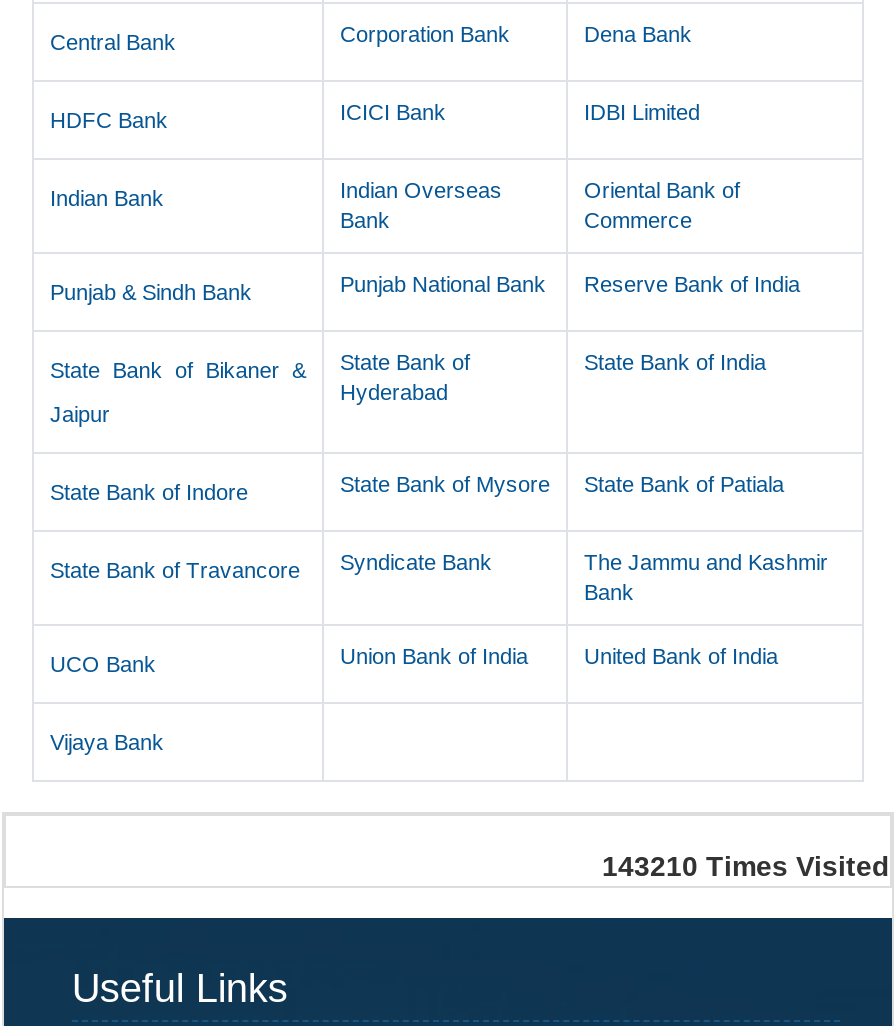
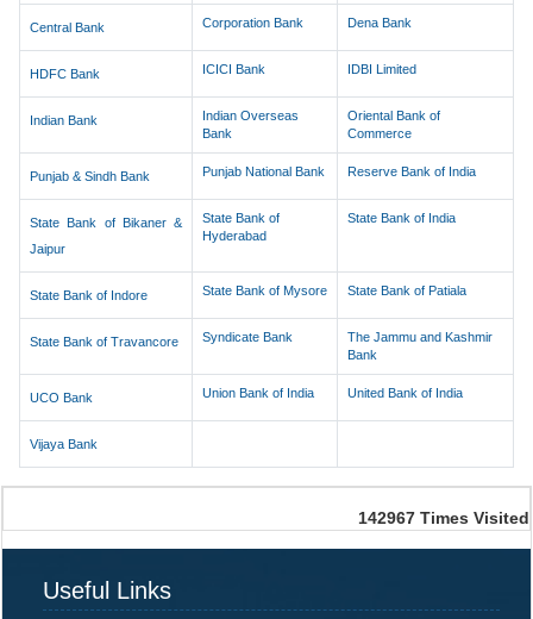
[602,850,890,882] 143210 Times Visited -> [358,508,529,527] 142967 Times Visited

